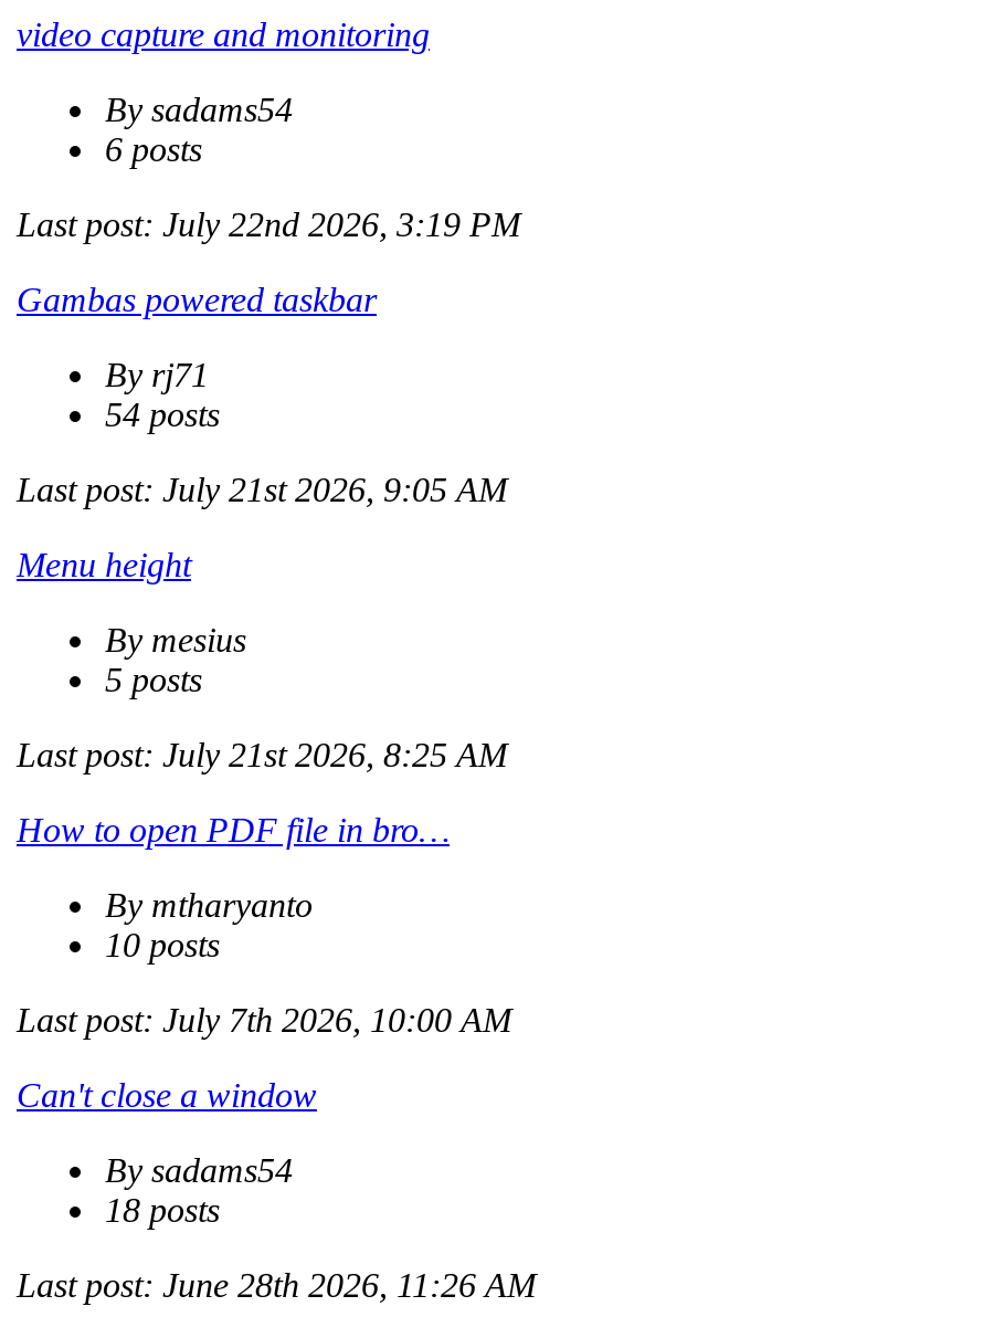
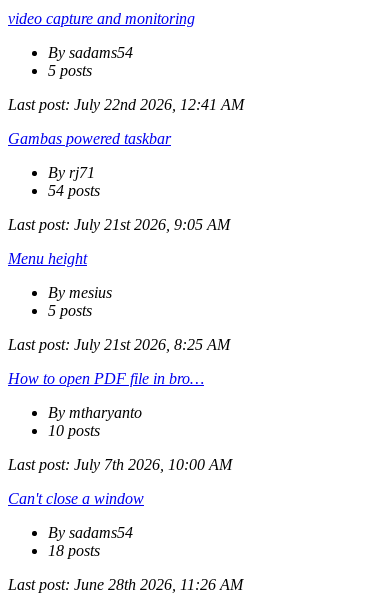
[105,130,202,168] 6 posts -> [48,62,92,79] 5 posts
[17,206,520,243] Last post: July 22nd 2026, 3:19 PM -> [8,96,244,113] Last post: July 22nd 2026, 12:41 AM

